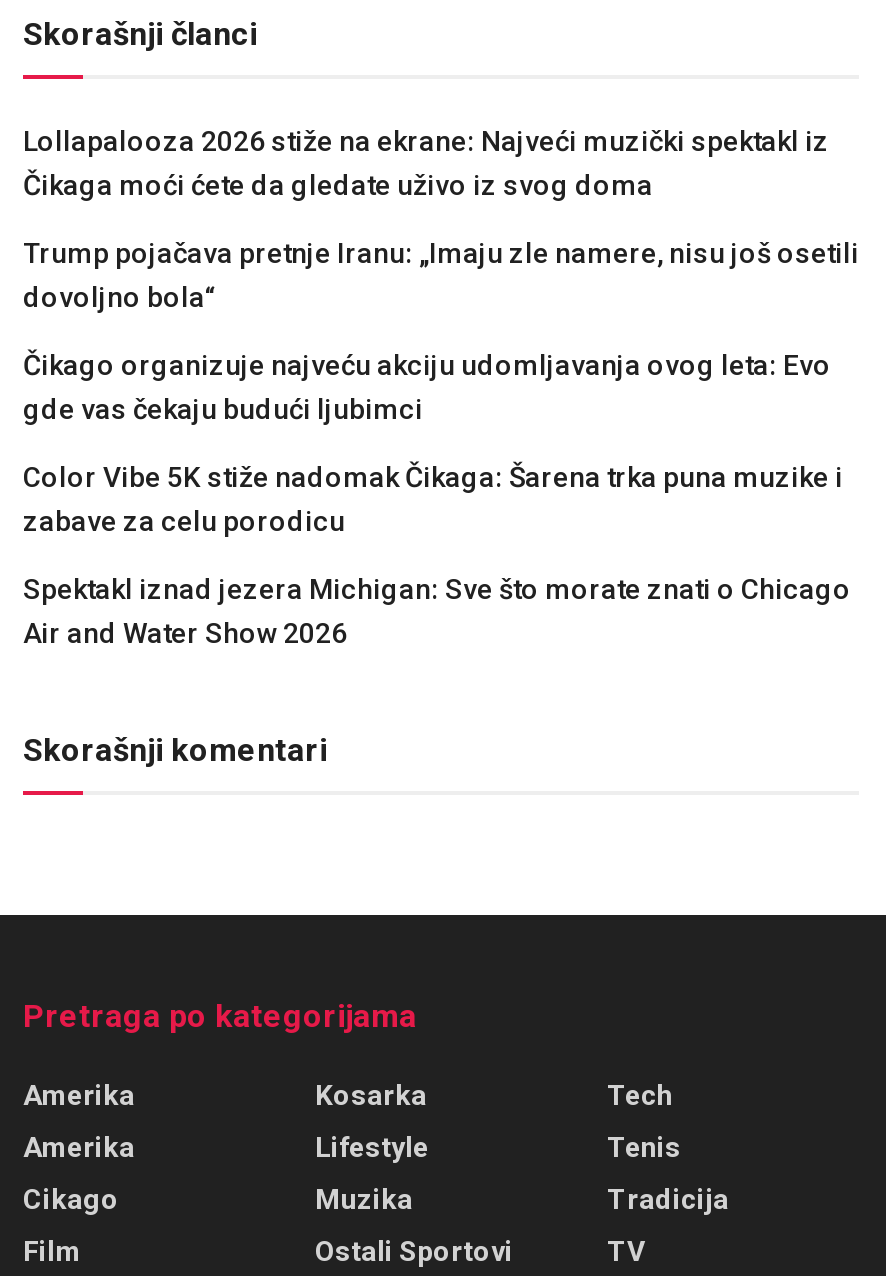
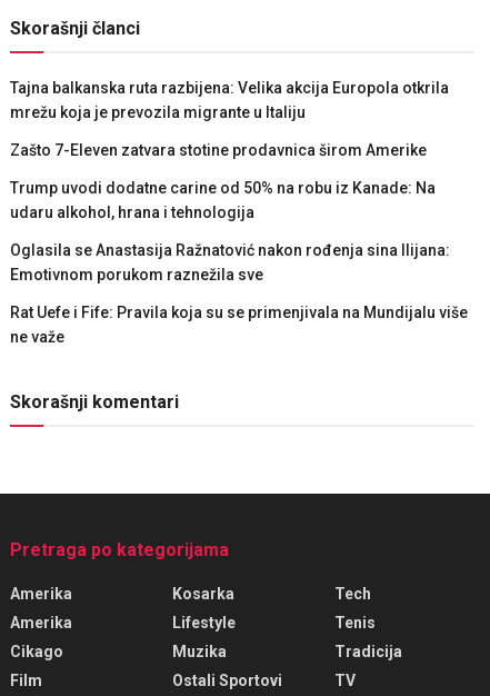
[23,125,829,201] Lollapalooza 2026 stiže na ekrane: Najveći muzički spektakl iz | Čikaga moći ćete da gledate uživo iz svog doma -> [10,79,449,121] Tajna balkanska ruta razbijena: Velika akcija Europola otkrila | mrežu koja je prevozila migrante u Italiju
[23,237,859,313] Trump pojačava pretnje Iranu: „Imaju zle namere, nisu još osetili | dovoljno bola“ -> [10,141,427,159] Zašto 7-Eleven zatvara stotine prodavnica širom Amerike
[23,349,831,425] Čikago organizuje najveću akciju udomljavanja ovog leta: Evo | gde vas čekaju budući ljubimci -> [10,179,436,221] Trump uvodi dodatne carine od 50% na robu iz Kanade: Na | udaru alkohol, hrana i tehnologija
[23,461,843,537] Color Vibe 5K stiže nadomak Čikaga: Šarena trka puna muzike i | zabave za celu porodicu -> [10,241,450,284] Oglasila se Anastasija Ražnatović nakon rođenja sina Ilijana: | Emotivnom porukom raznežila sve
[23,573,851,649] Spektakl iznad jezera Michigan: Sve što morate znati o Chicago | Air and Water Show 2026 -> [10,304,468,346] Rat Uefe i Fife: Pravila koja su se primenjivala na Mundijalu više | ne važe

